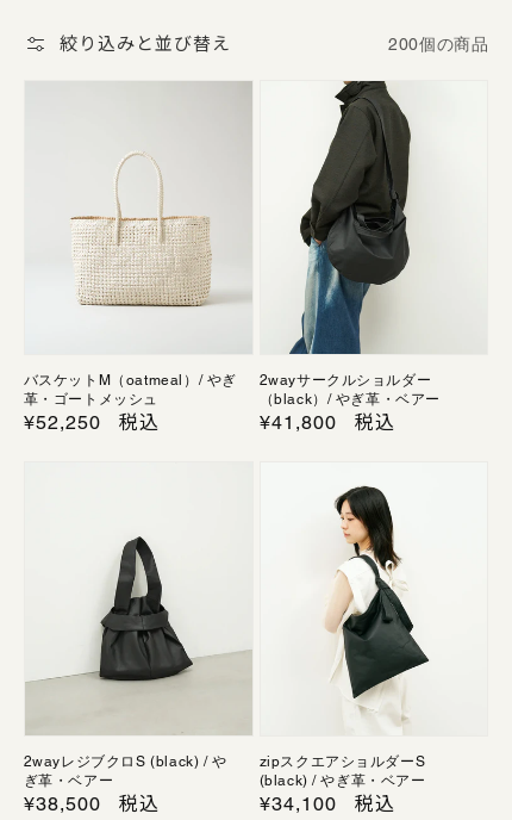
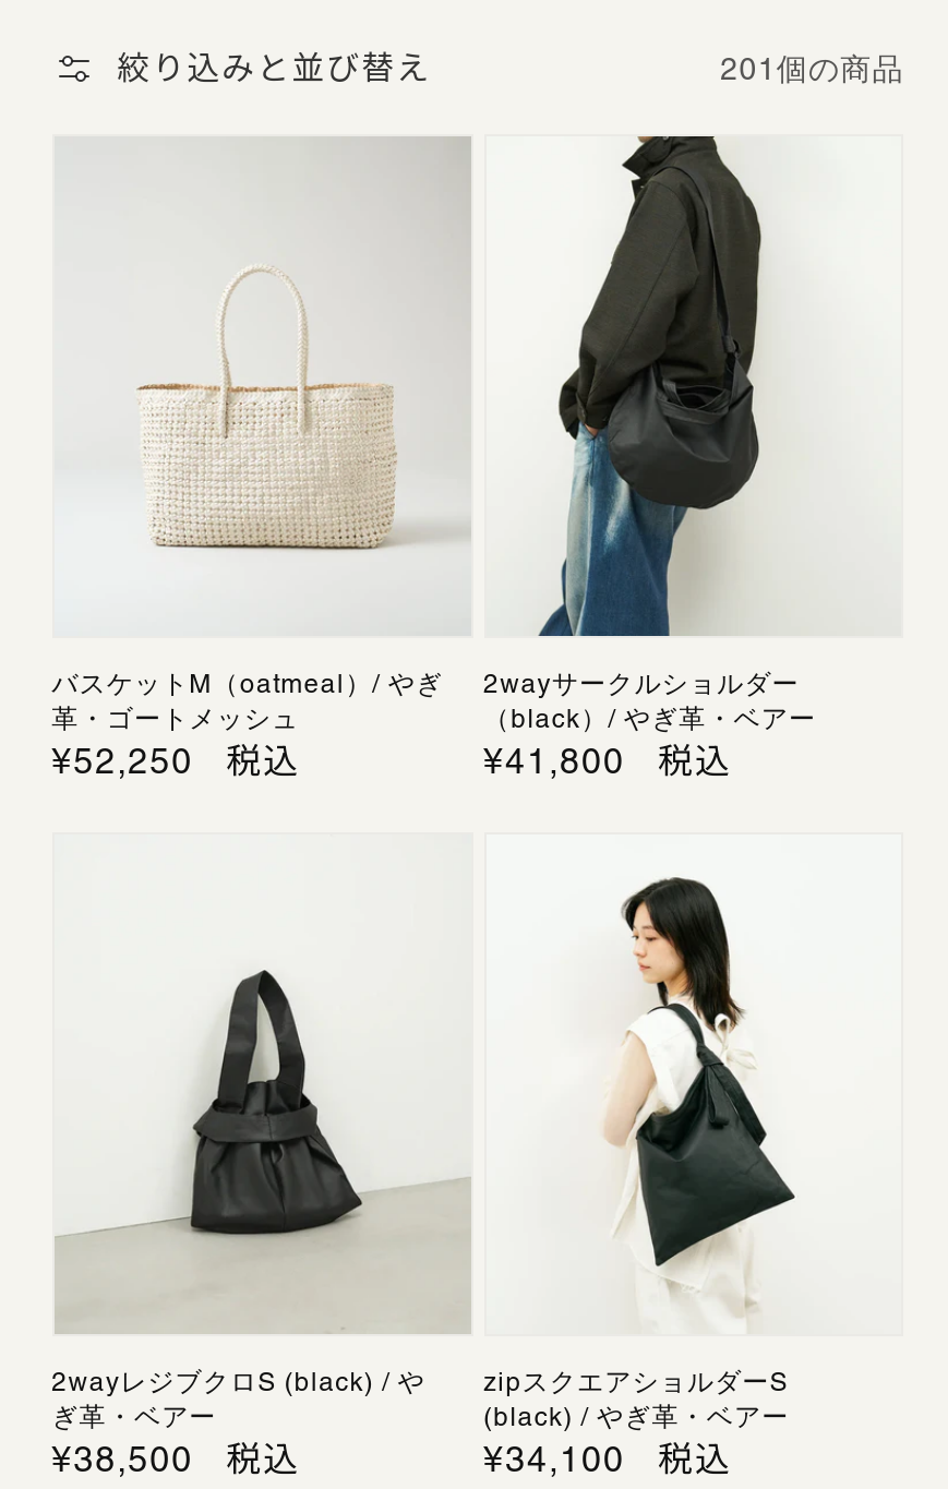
[388,34,489,53] 200個の商品 -> [720,50,904,85] 201個の商品

